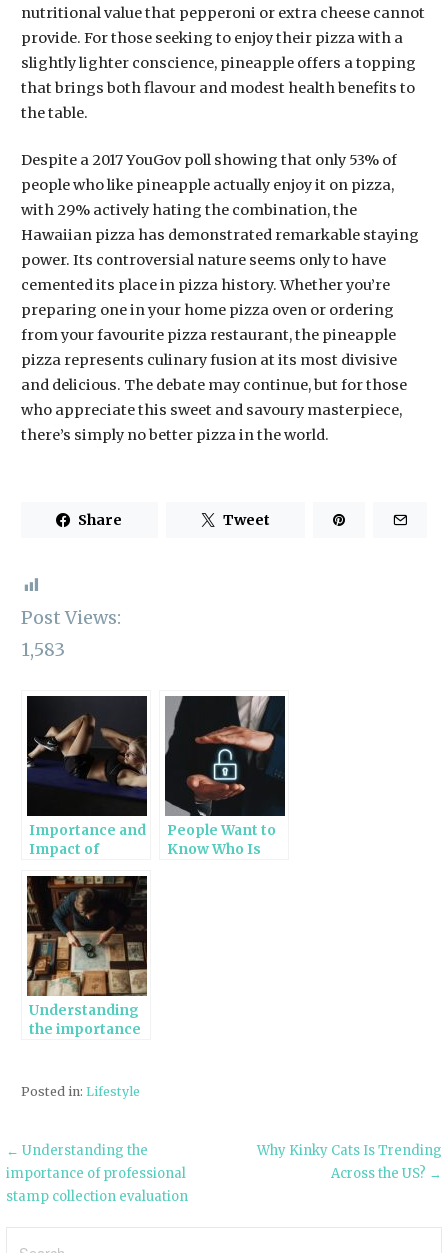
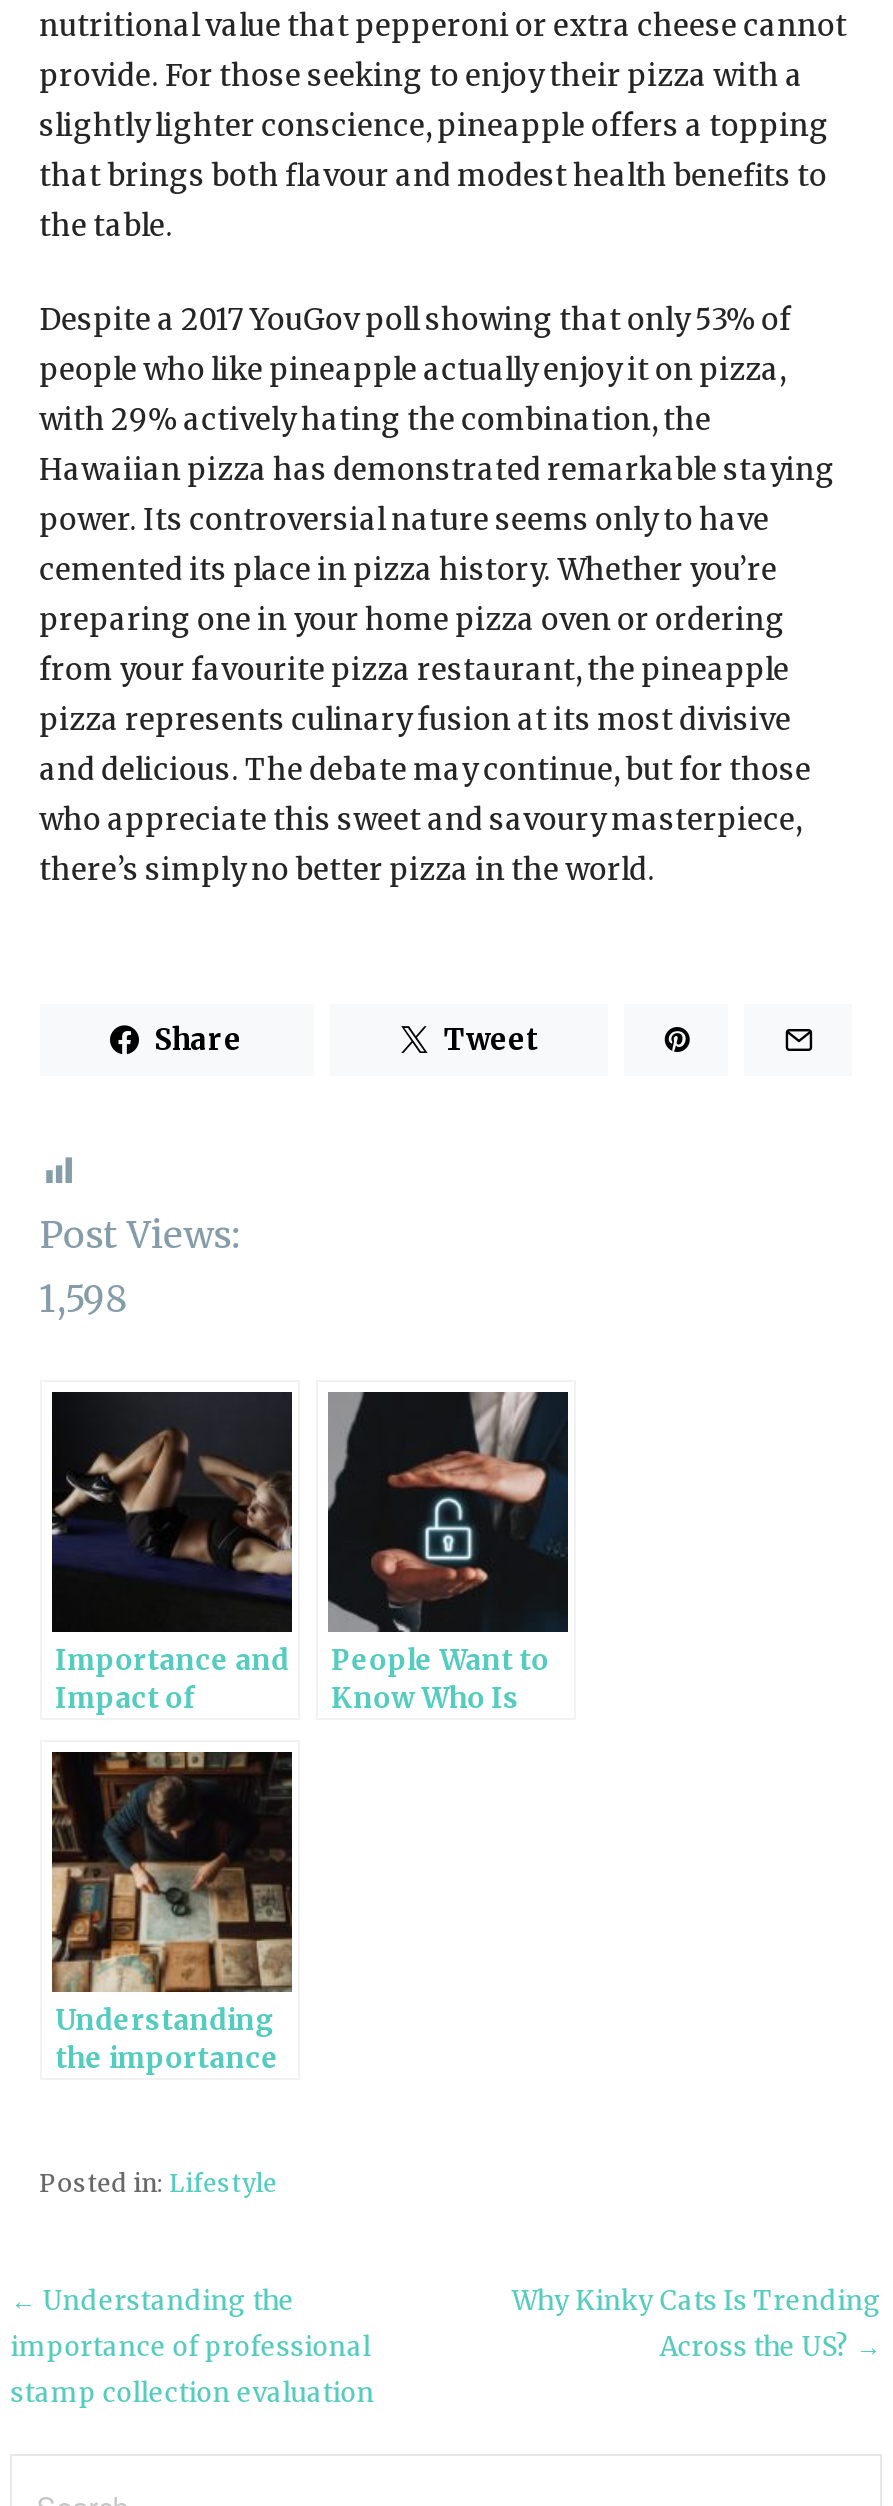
[21,638,65,661] 1,583 -> [39,1275,127,1321] 1,598

